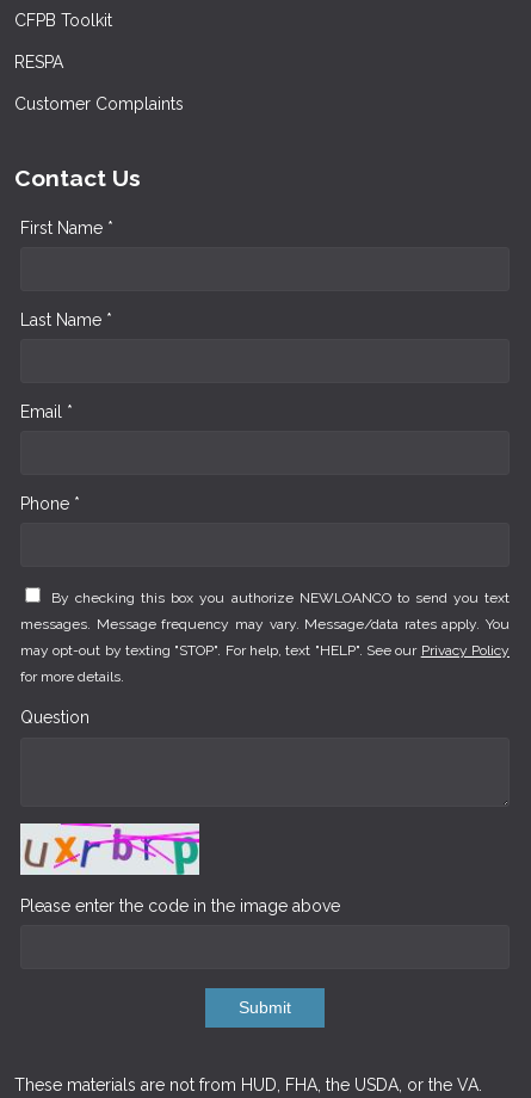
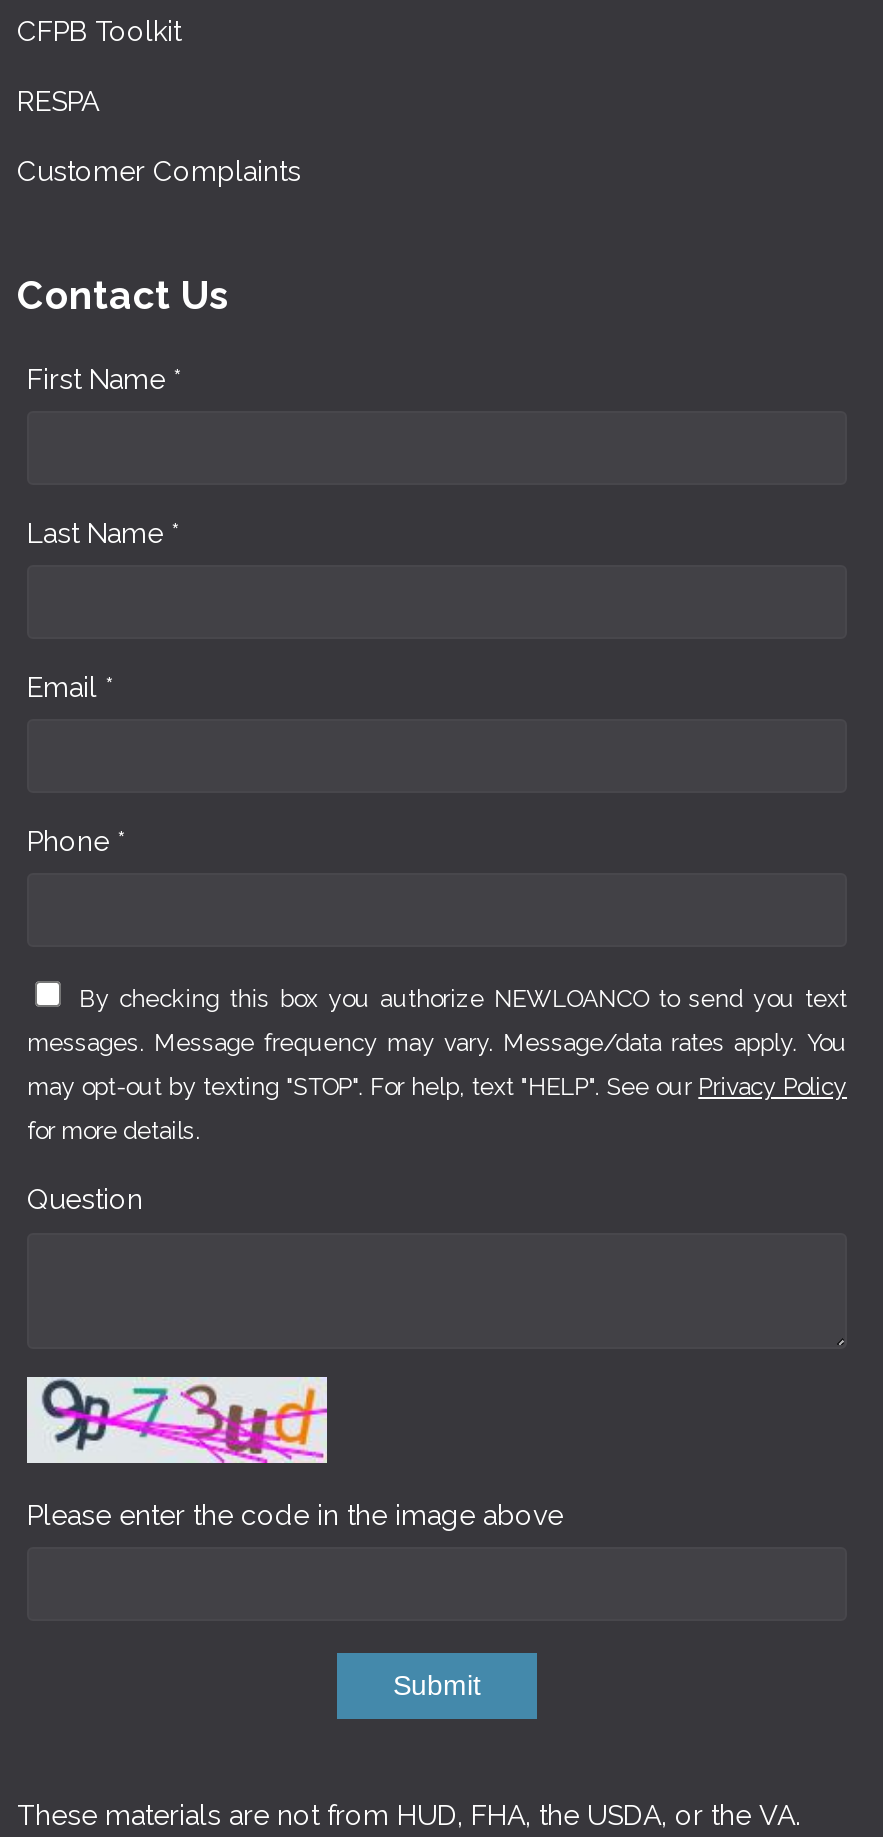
[24,822,200,876] [image] -> [33,1375,329,1465] [image]

